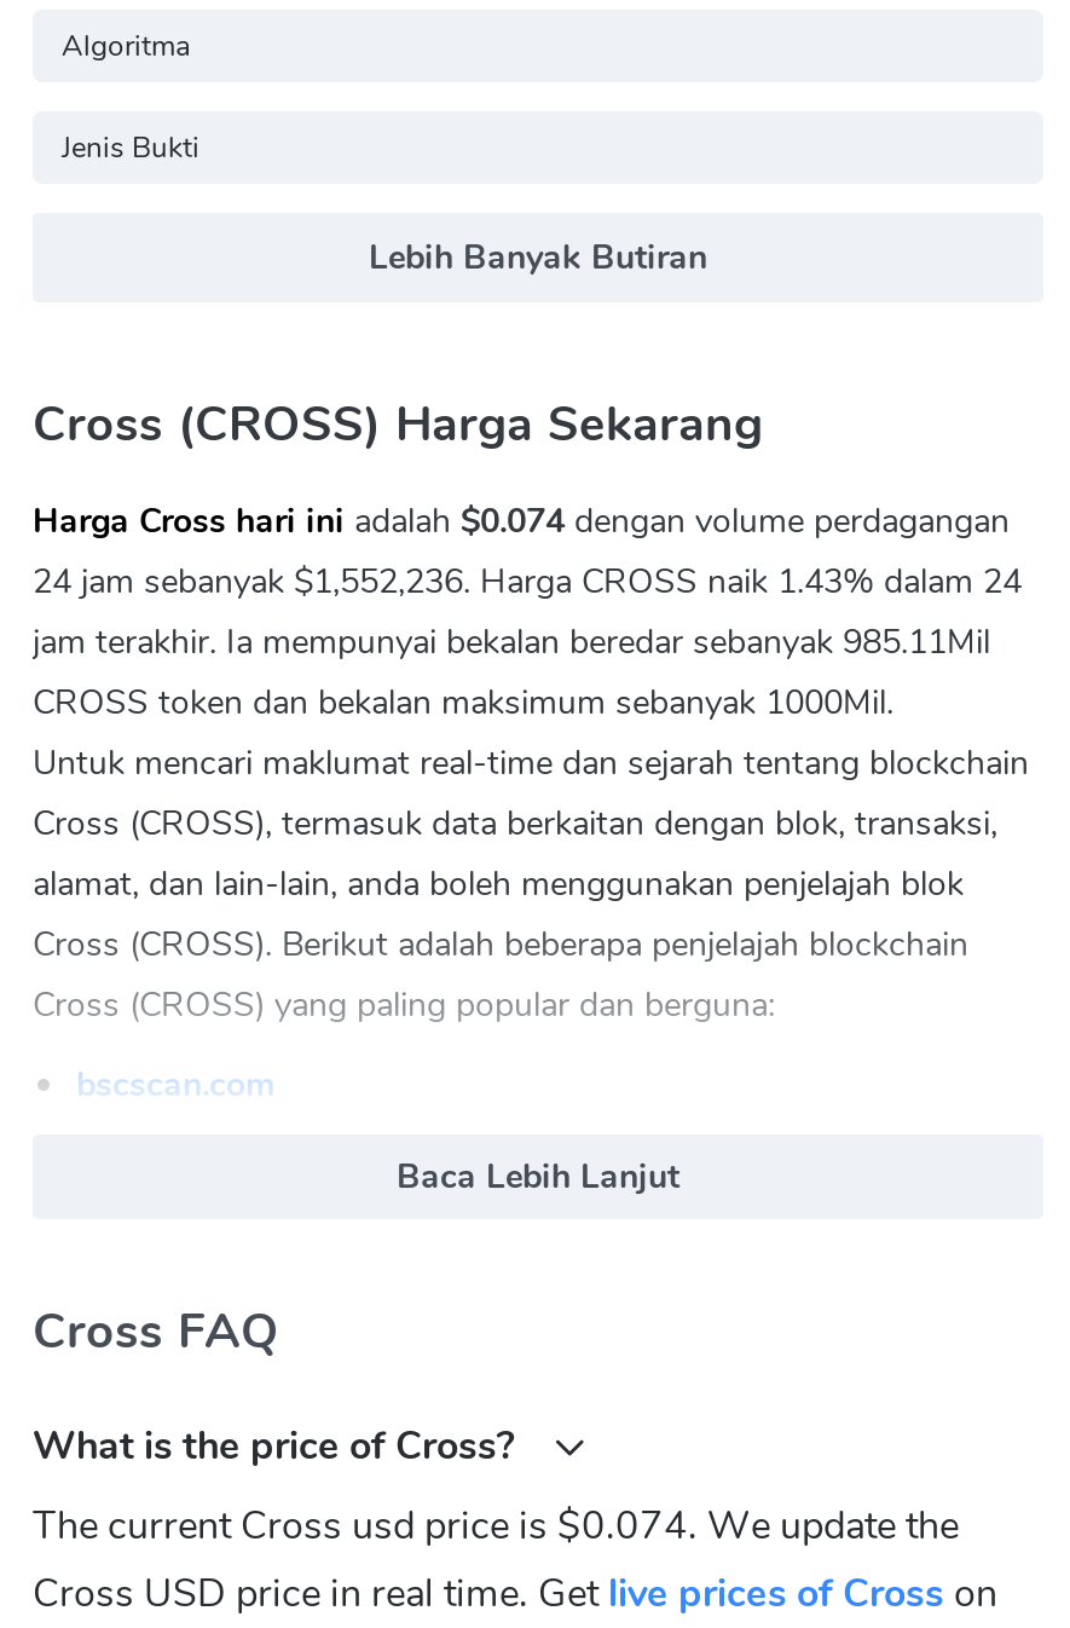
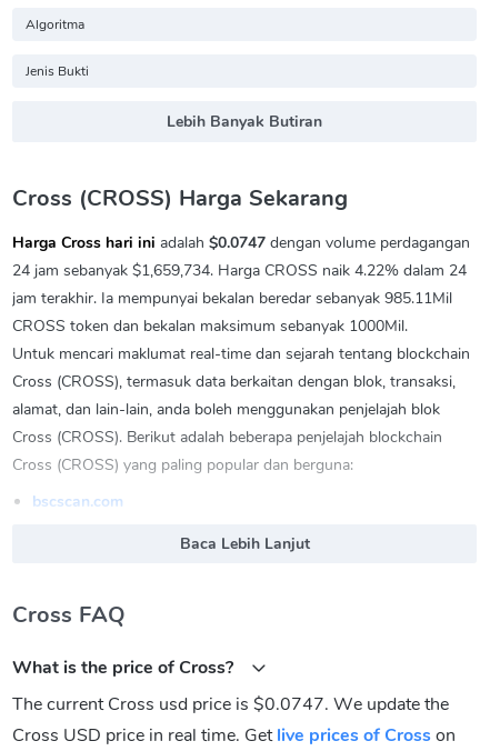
[33,499,1010,545] Harga Cross hari ini adalah $0.074 dengan volume perdagangan -> [12,232,470,254] Harga Cross hari ini adalah $0.0747 dengan volume perdagangan
[33,559,1022,605] 24 jam sebanyak $1,552,236. Harga CROSS naik 1.43% dalam 24 -> [12,260,467,281] 24 jam sebanyak $1,659,734. Harga CROSS naik 4.22% dalam 24
[33,1500,959,1553] The current Cross usd price is $0.074. We update the -> [12,692,449,717] The current Cross usd price is $0.0747. We update the

